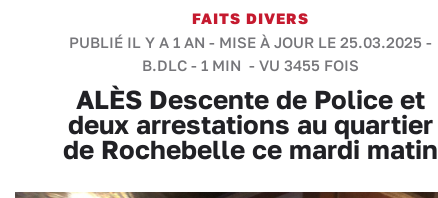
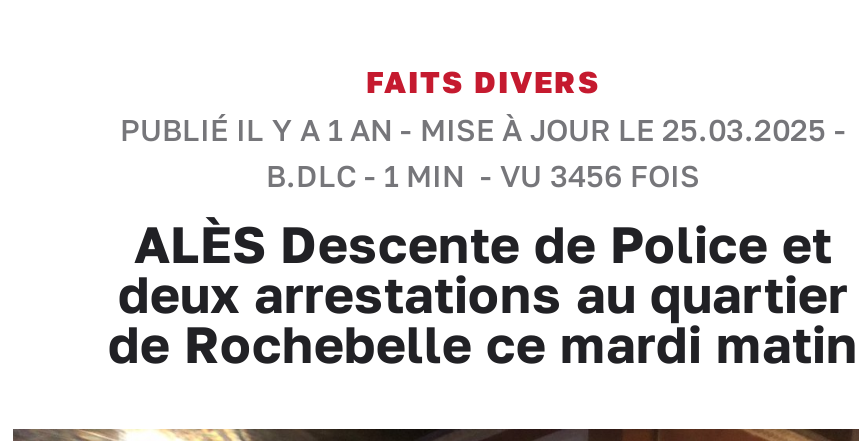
[141,56,358,74] B.DLC - 1 MIN - VU 3455 FOIS -> [266,157,700,193] B.DLC - 1 MIN - VU 3456 FOIS

